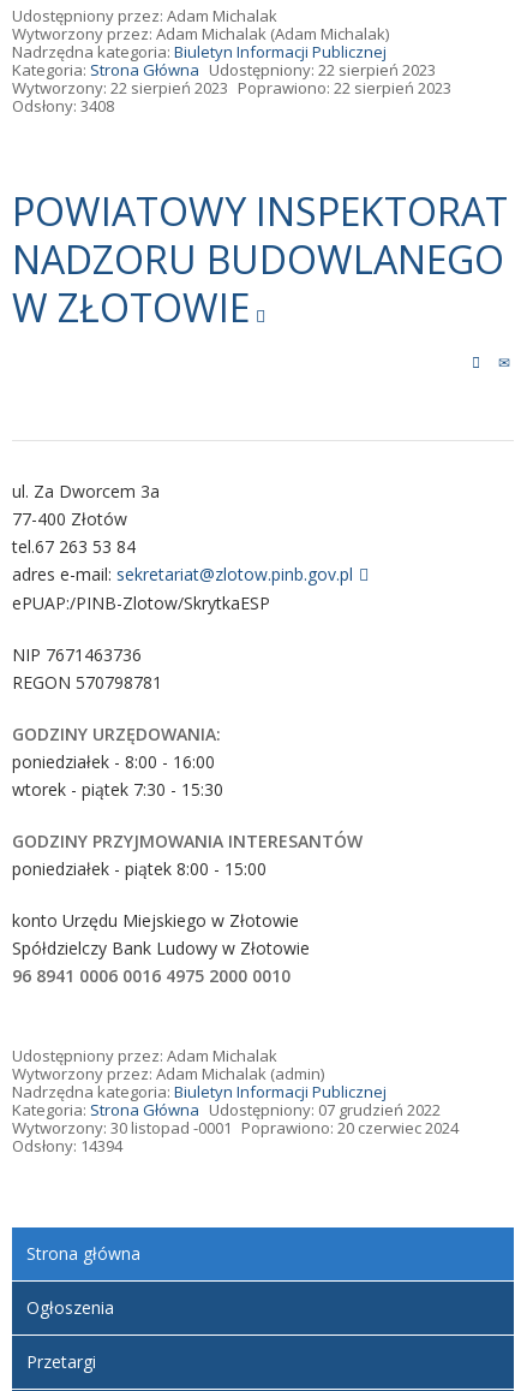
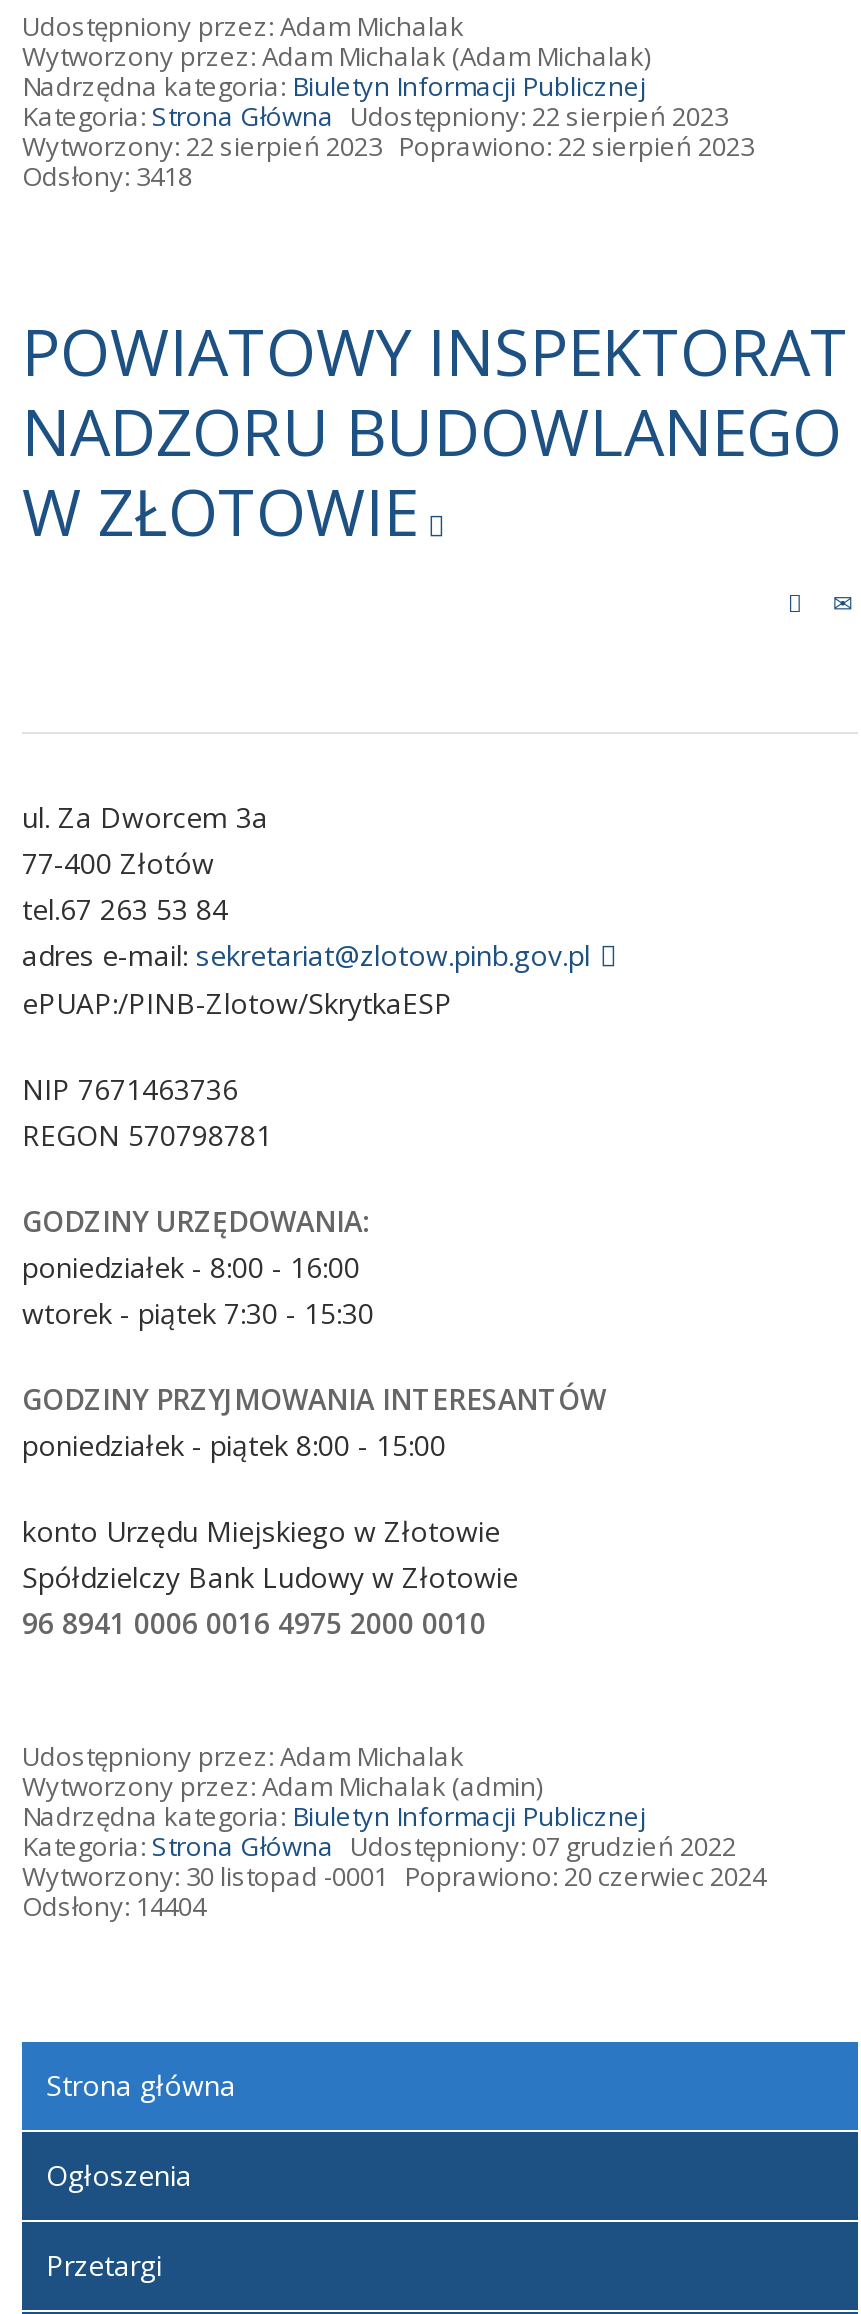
[12,95,114,117] Odsłony: 3408 -> [22,158,192,194] Odsłony: 3418
[12,1135,122,1157] Odsłony: 14394 -> [22,1888,206,1924] Odsłony: 14404

